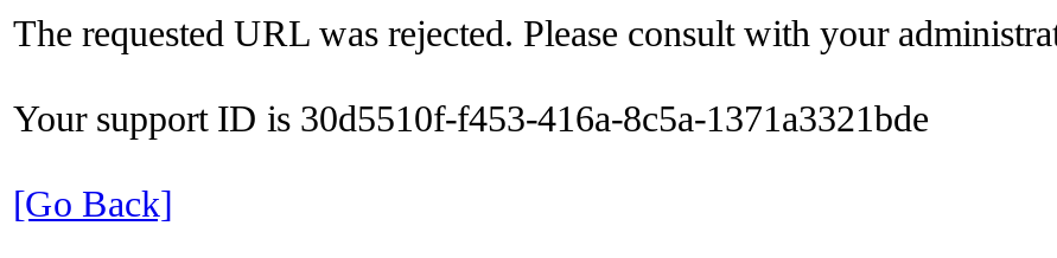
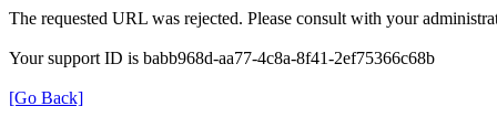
[13,98,929,138] Your support ID is 30d5510f-f453-416a-8c5a-1371a3321bde -> [9,49,435,67] Your support ID is babb968d-aa77-4c8a-8f41-2ef75366c68b

